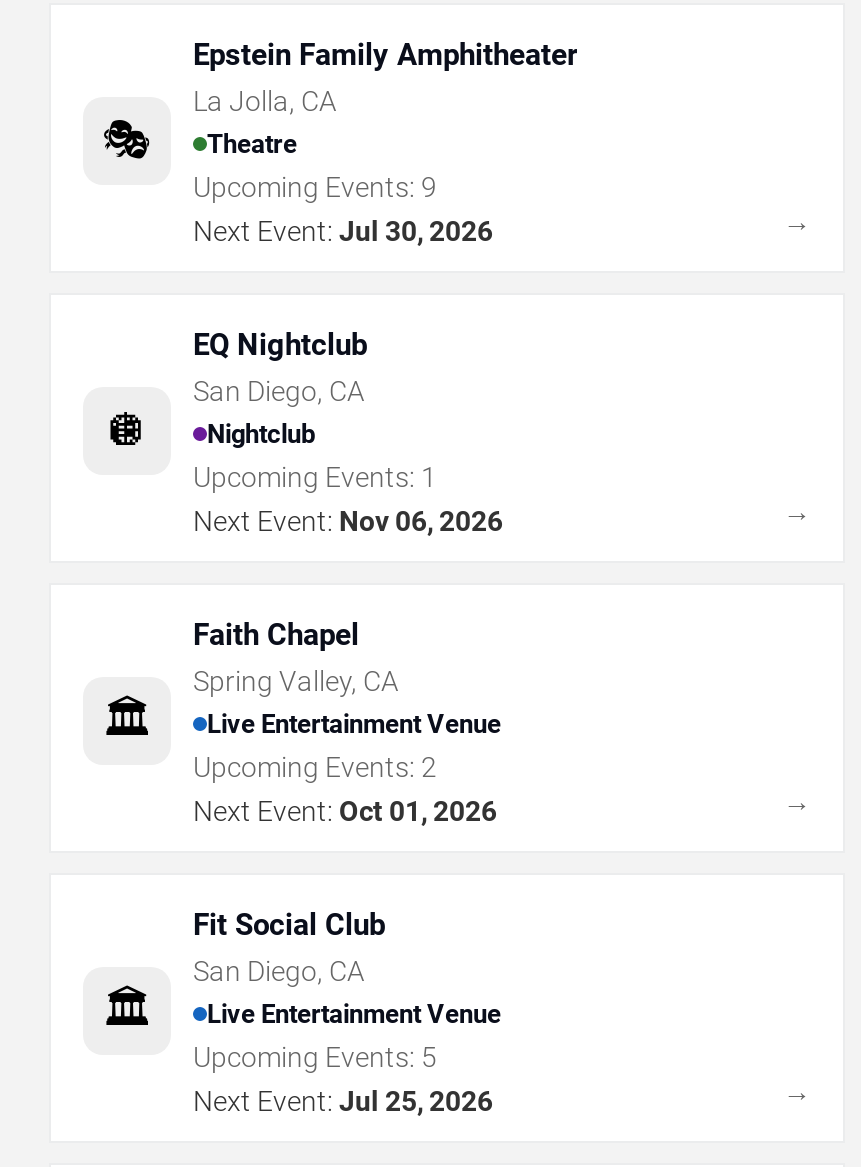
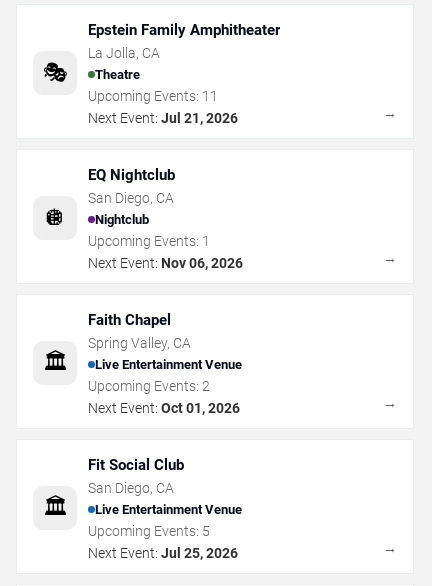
[193,170,437,202] Upcoming Events: 9 -> [88,88,218,104] Upcoming Events: 11
[193,214,493,246] Next Event: Jul 30, 2026 -> [88,110,238,126] Next Event: Jul 21, 2026

